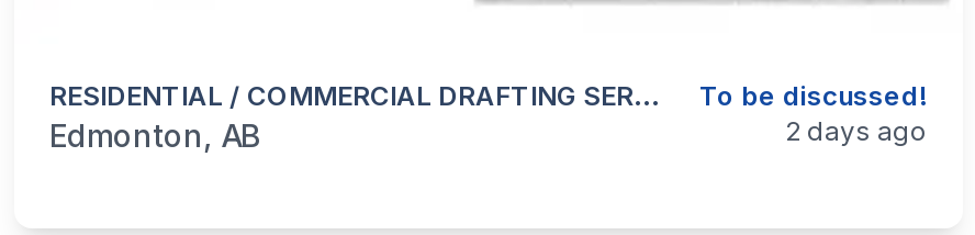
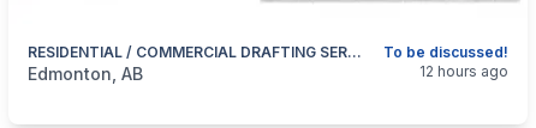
[785,114,928,147] 2 days ago -> [419,62,508,80] 12 hours ago

